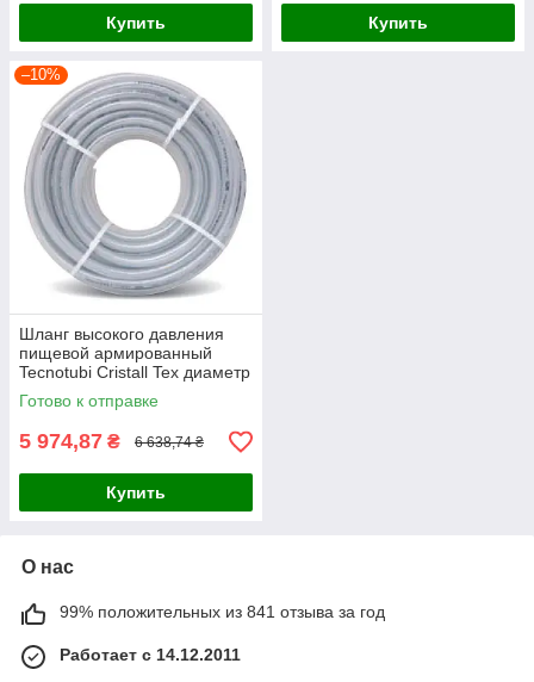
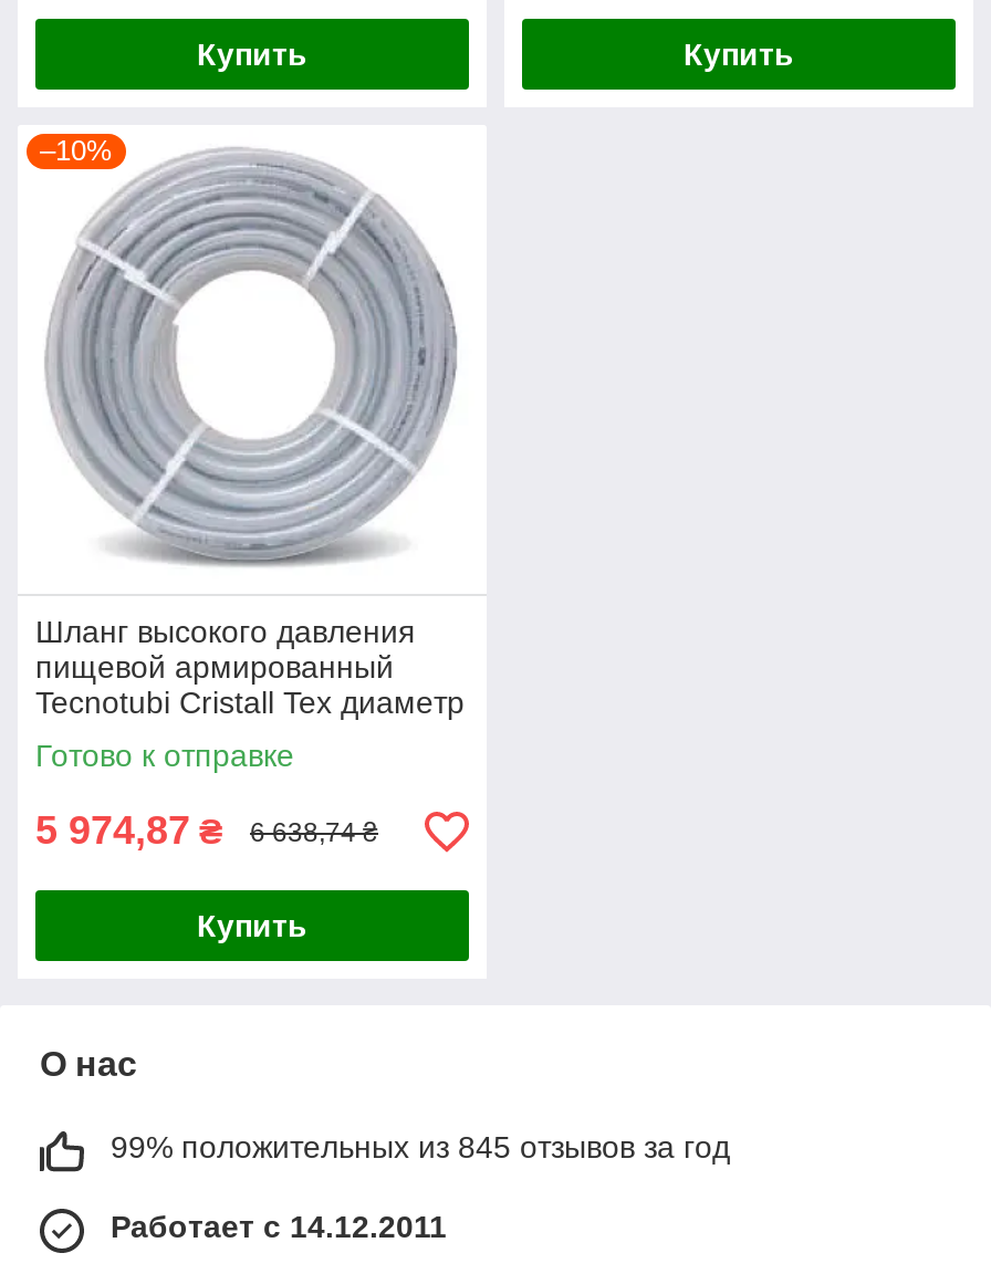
[60,602,385,621] 99% положительных из 841 отзыва за год -> [111,1129,730,1165] 99% положительных из 845 отзывов за год

